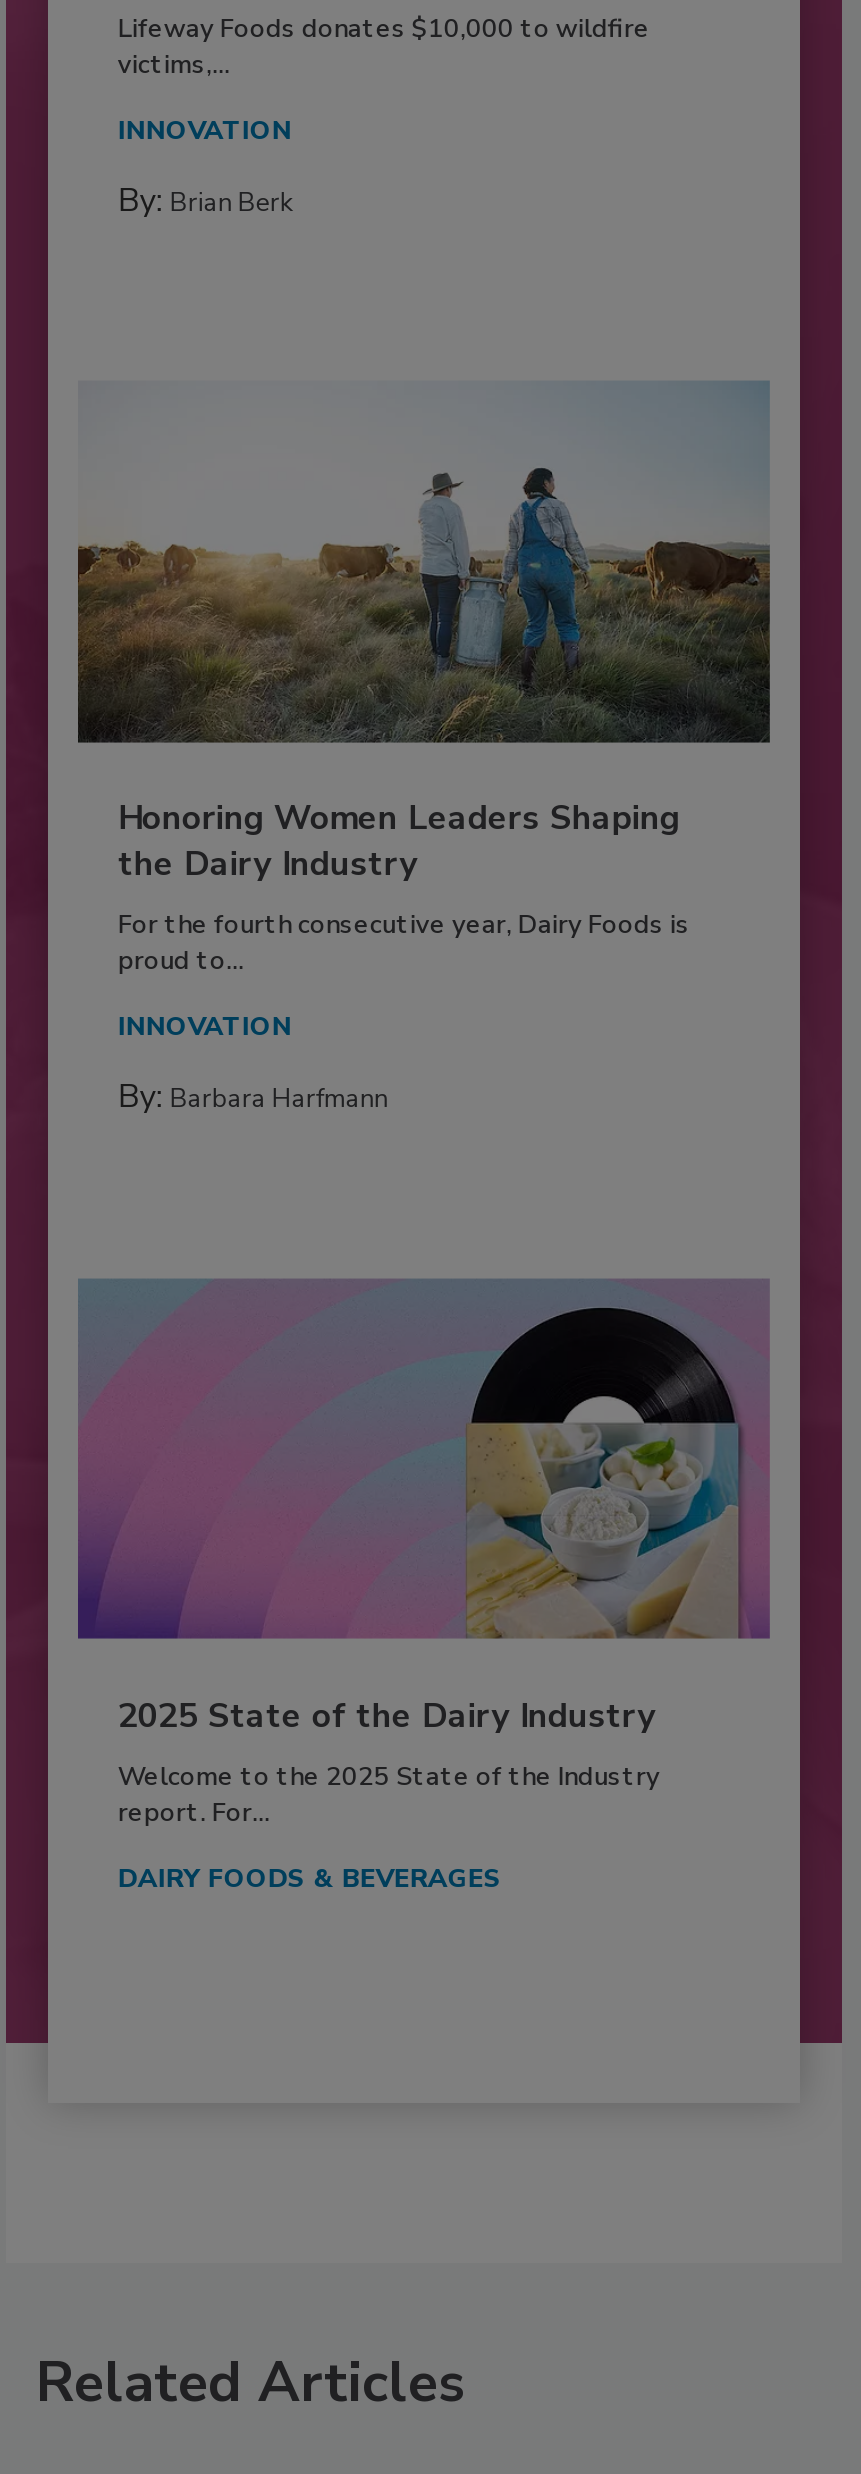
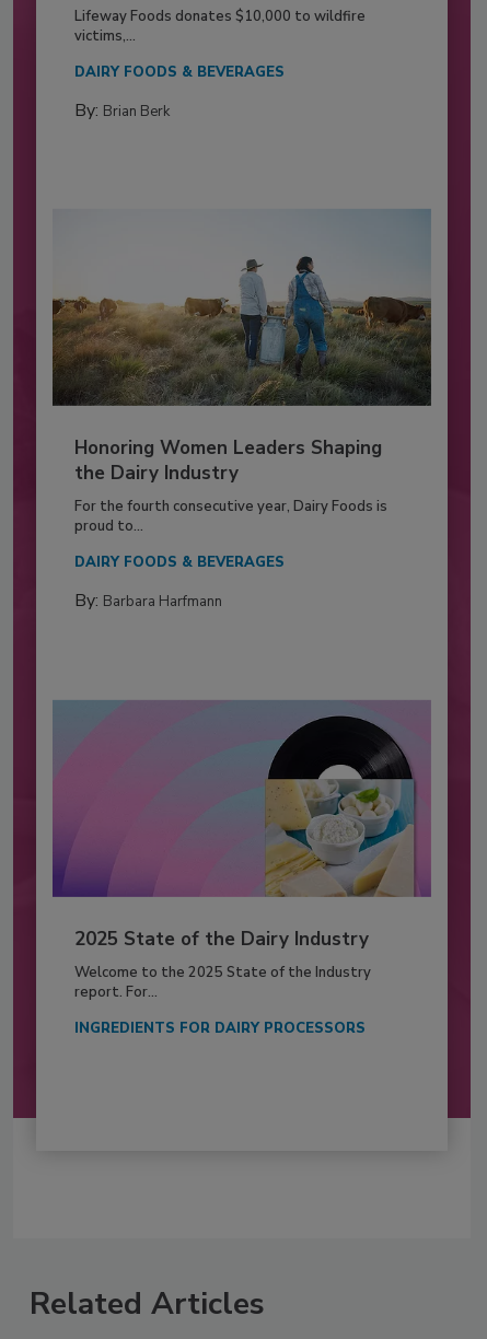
[118,113,292,149] INNOVATION -> [74,62,284,82] DAIRY FOODS & BEVERAGES
[118,1010,292,1046] INNOVATION -> [74,553,284,573] DAIRY FOODS & BEVERAGES
[118,1861,502,1897] DAIRY FOODS & BEVERAGES -> [74,1019,365,1038] INGREDIENTS FOR DAIRY PROCESSORS

